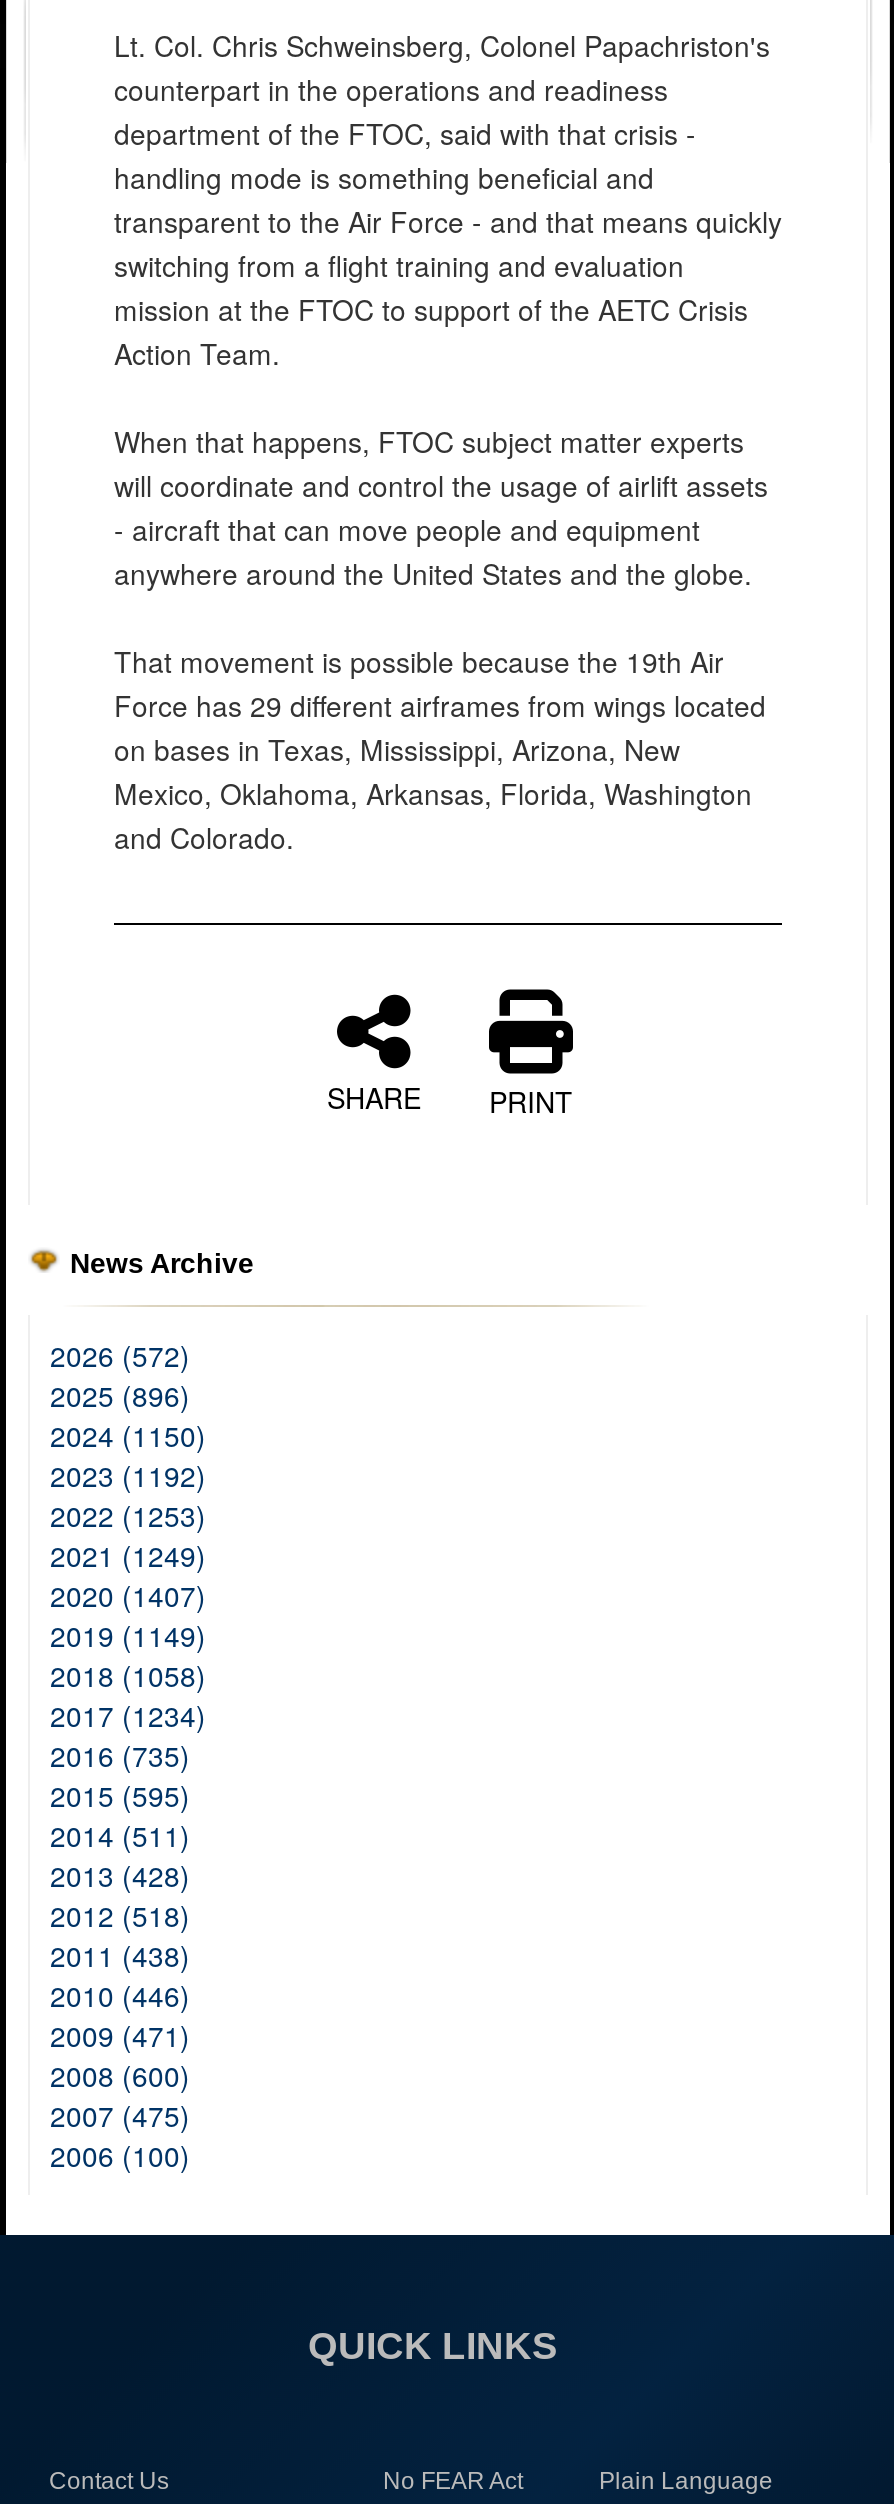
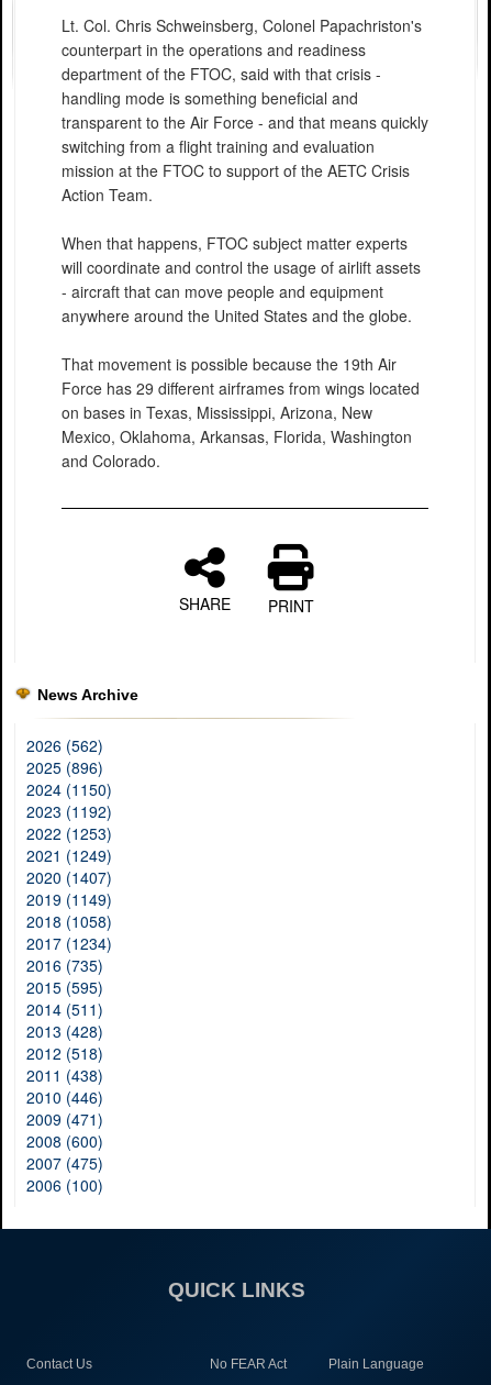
[50,1335,190,1375] 2026 (572) -> [26,734,103,756] 2026 (562)

